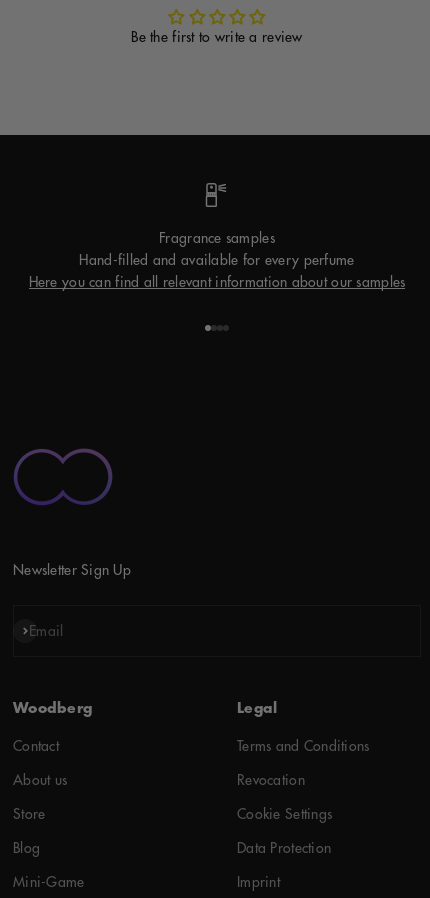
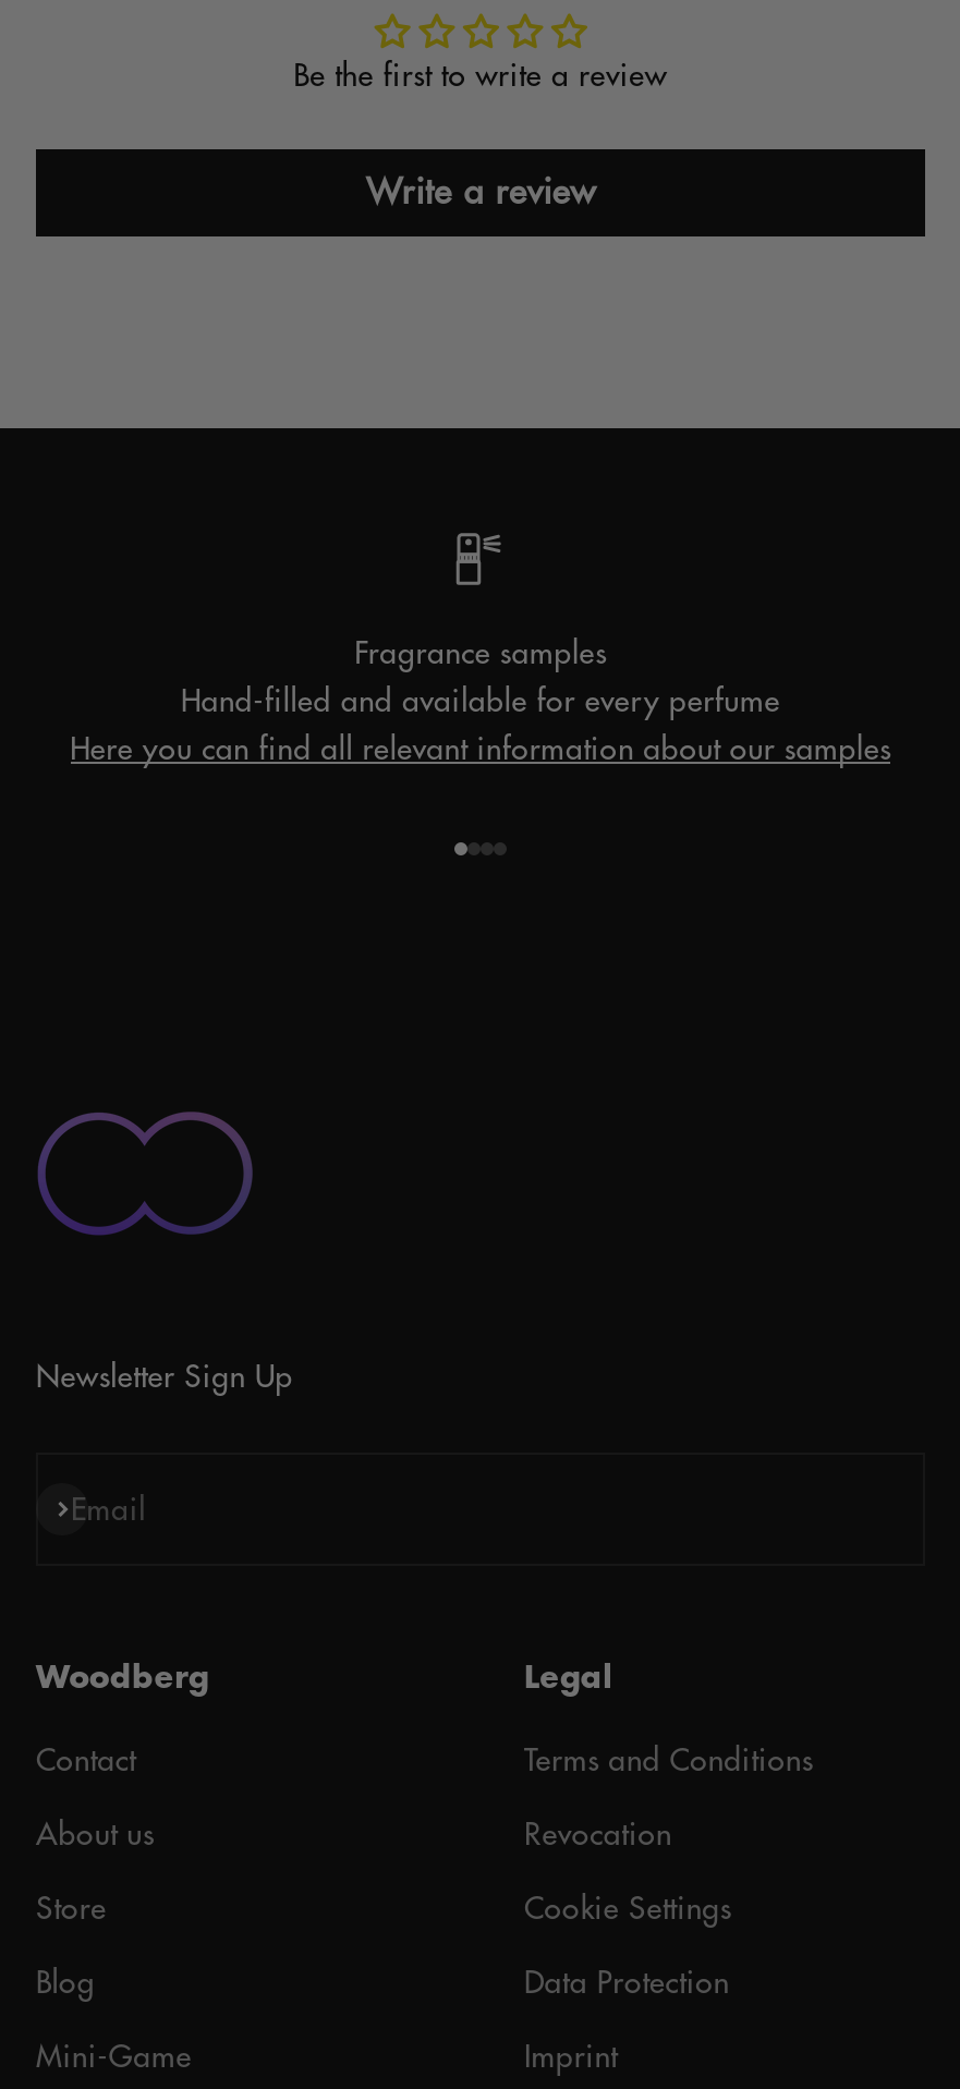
none -> [366,175,595,210] Write a review

